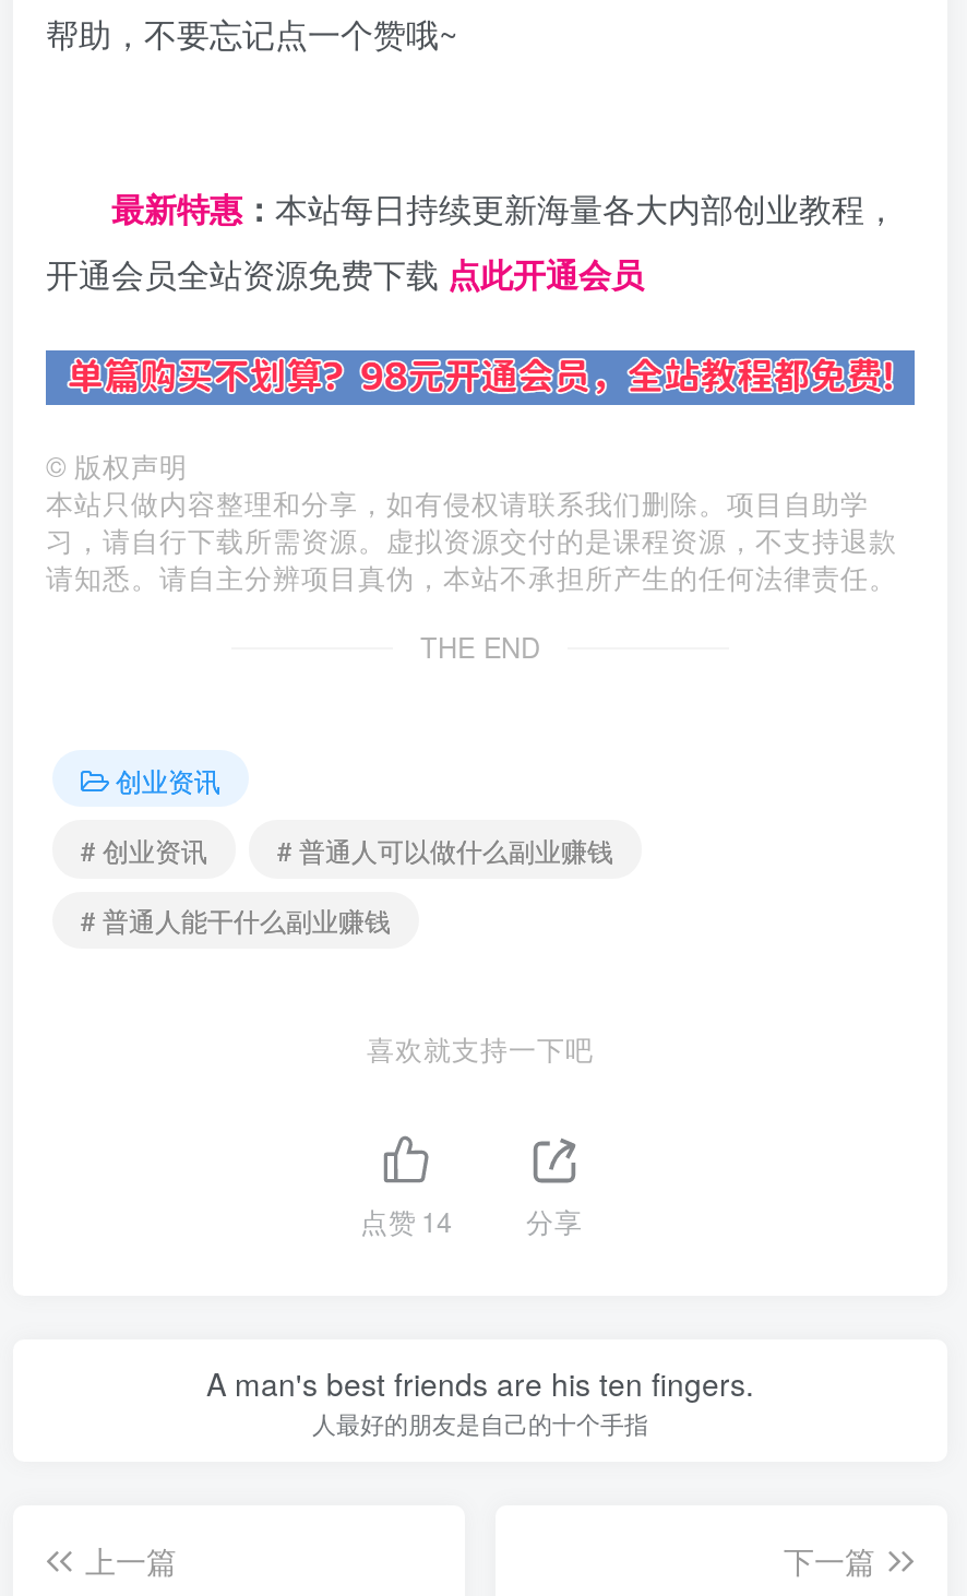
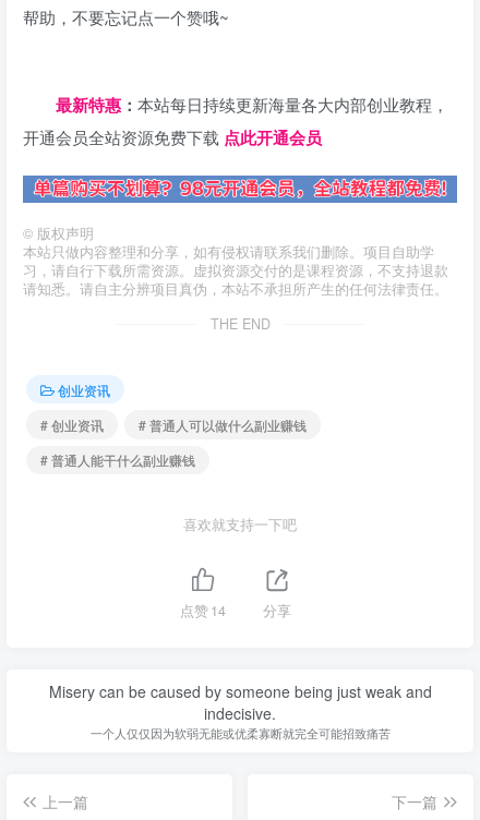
[206,1362,754,1440] A man's best friends are his ten fingers. | 人最好的朋友是自己的十个手指 -> [49,681,431,742] Misery can be caused by someone being just weak and | indecisive. | 一个人仅仅因为软弱无能或优柔寡断就完全可能招致痛苦

